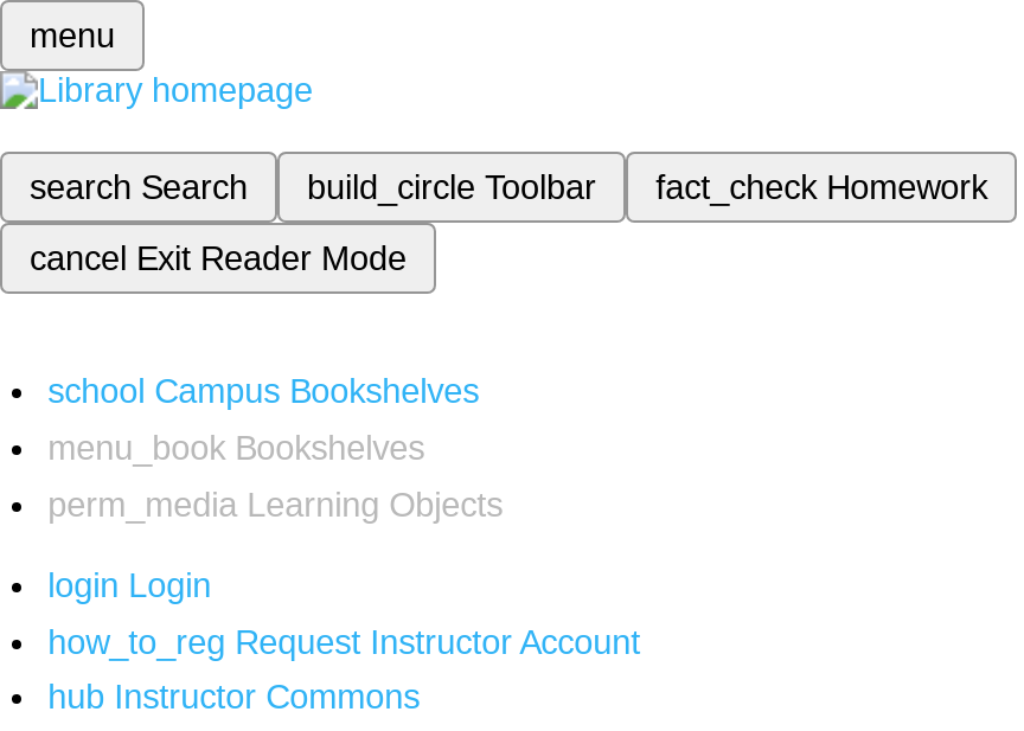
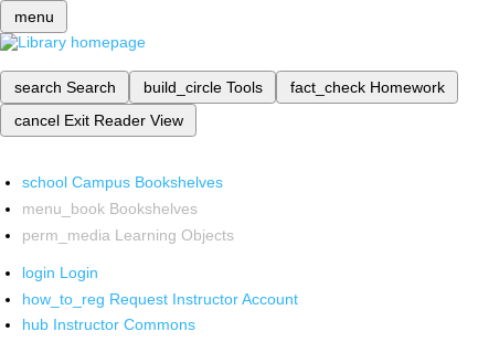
[307,168,596,206] build_circle Toolbar -> [143,78,262,96] build_circle Tools
[30,239,407,277] cancel Exit Reader Mode -> [14,111,183,129] cancel Exit Reader View

